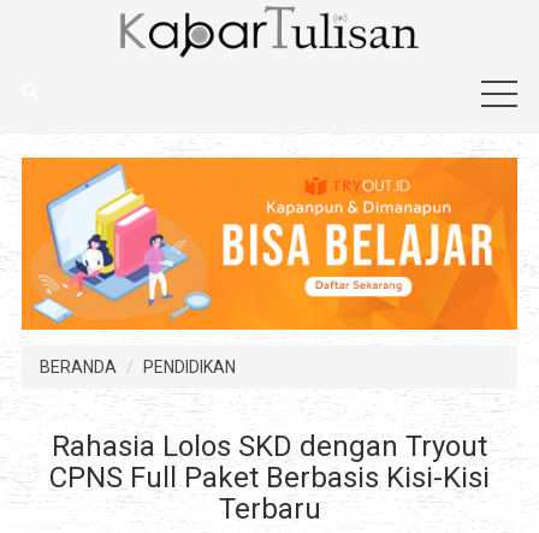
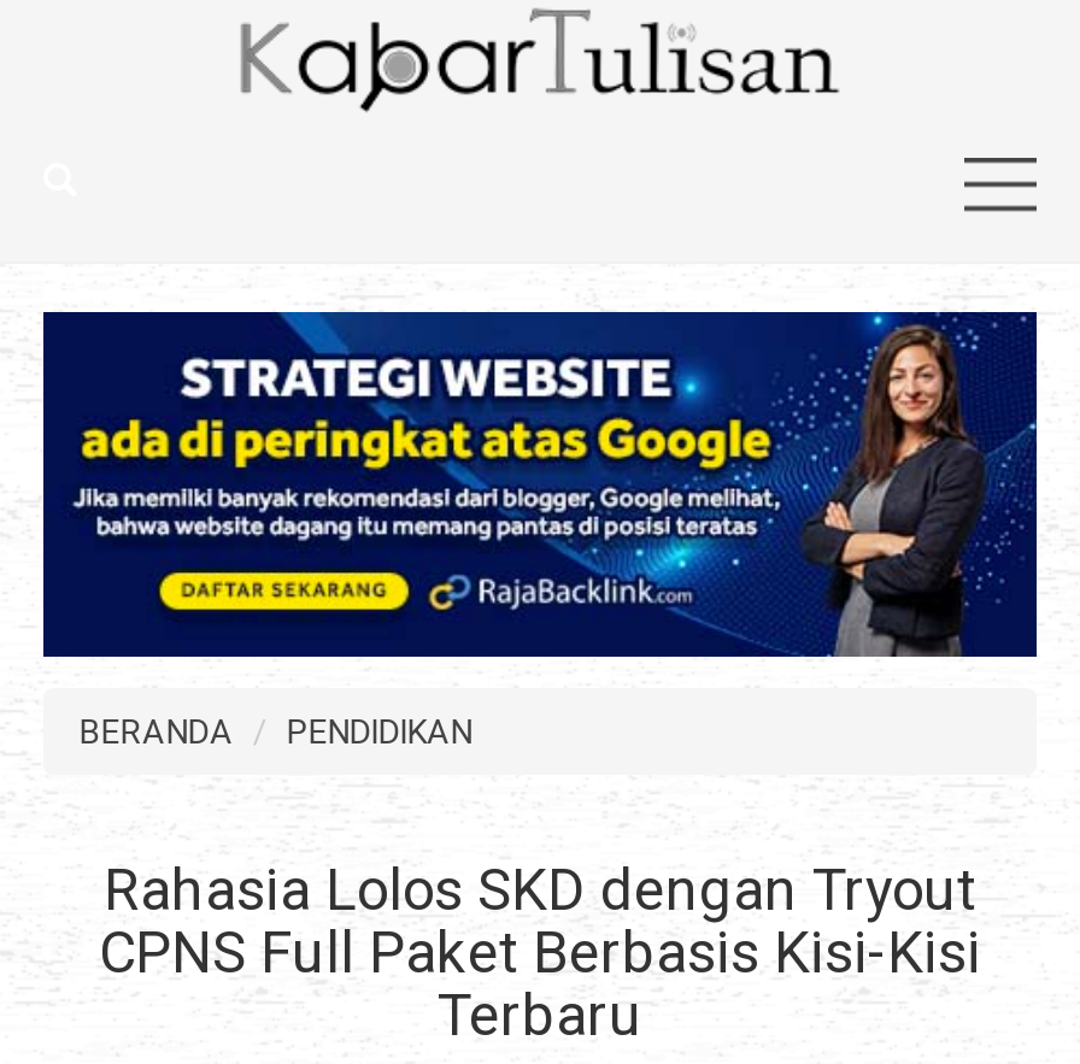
[20,156,519,331] [image] -> [41,310,1039,659] [image]

